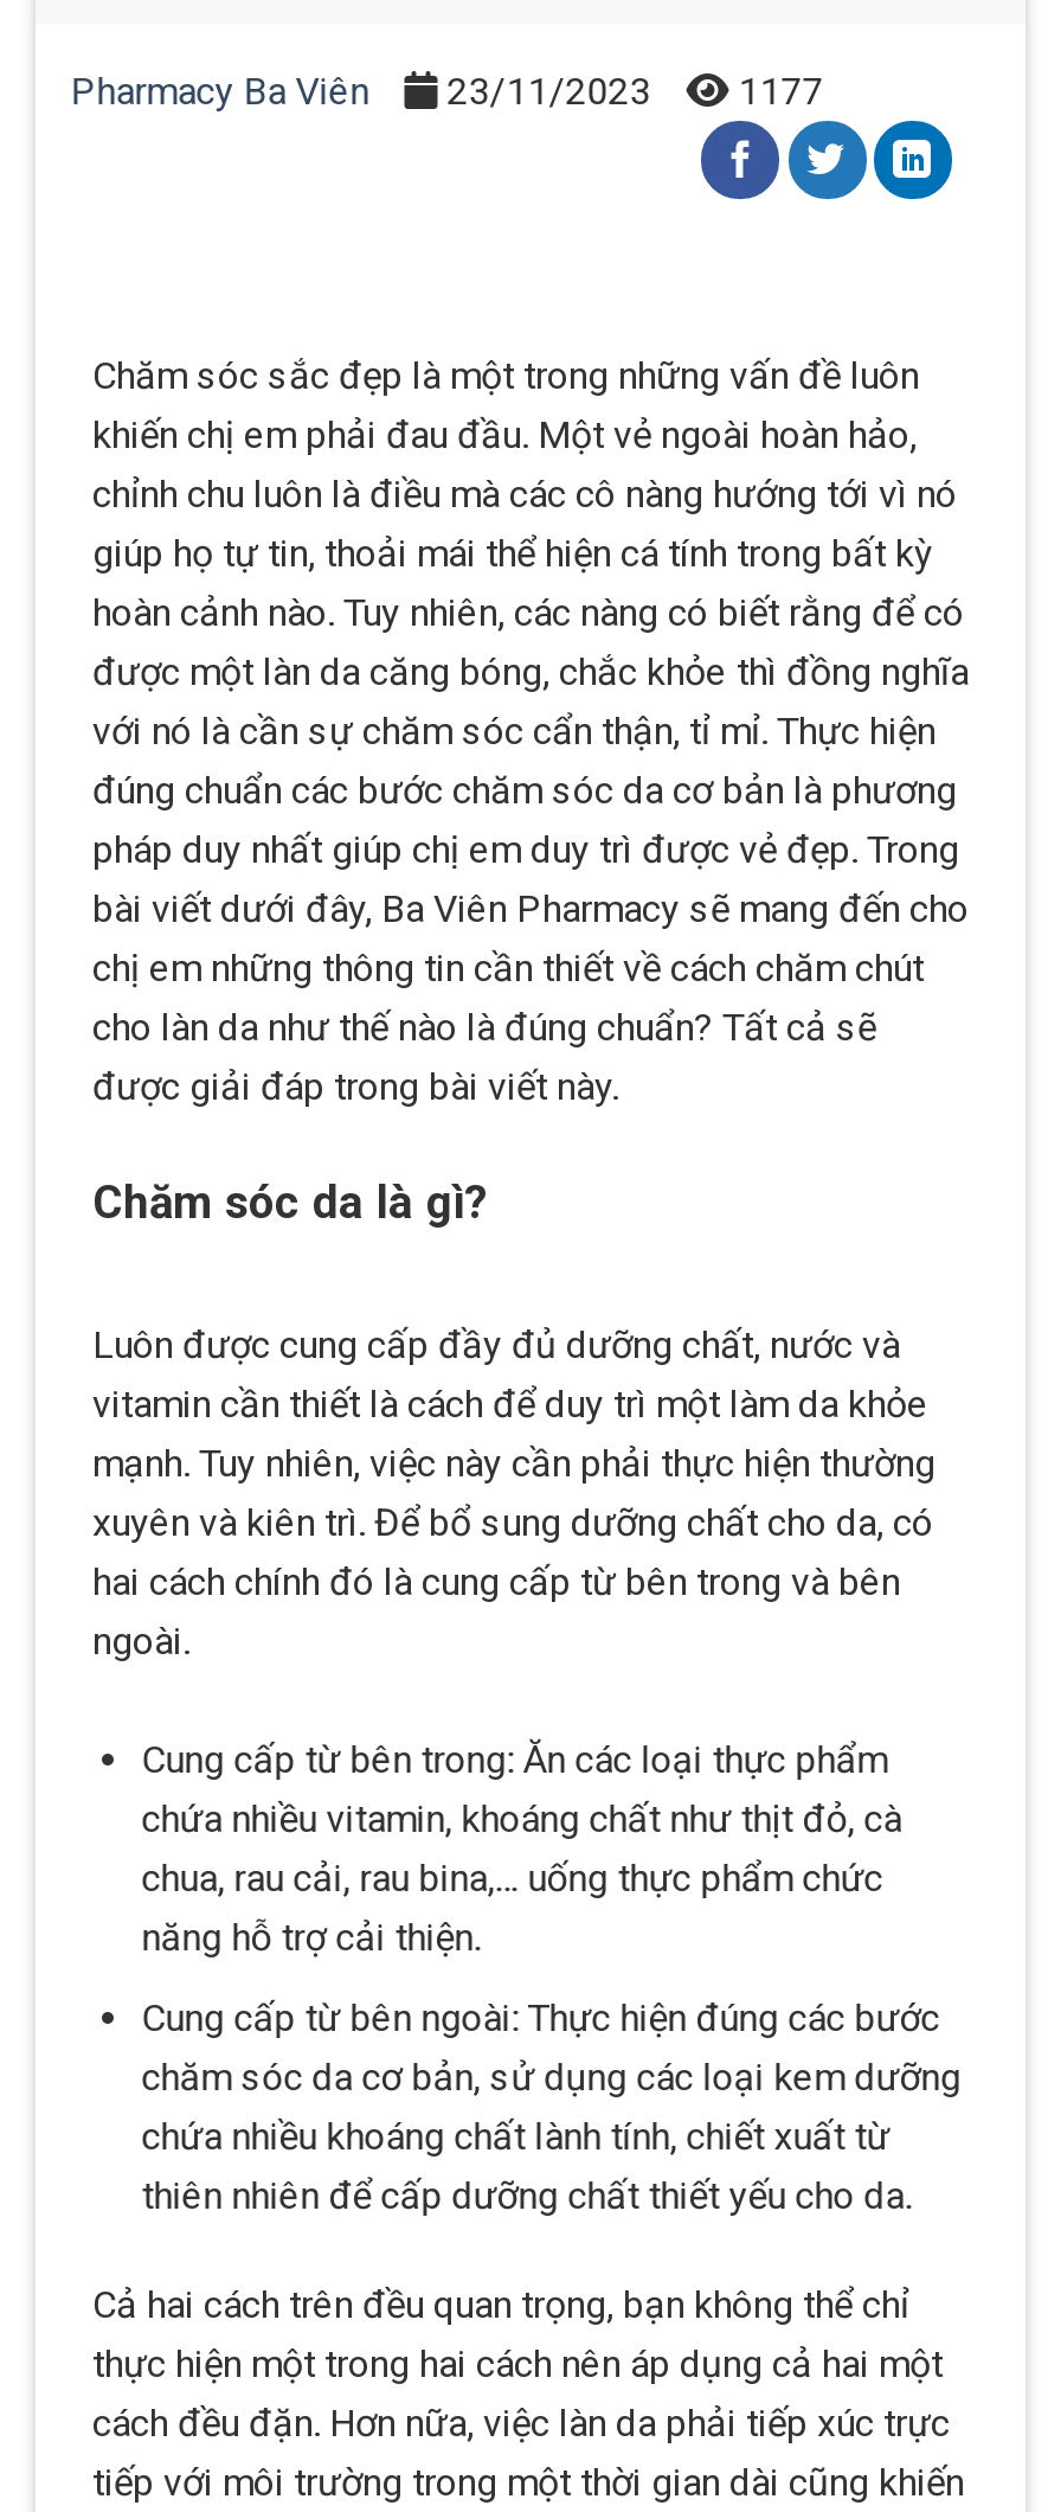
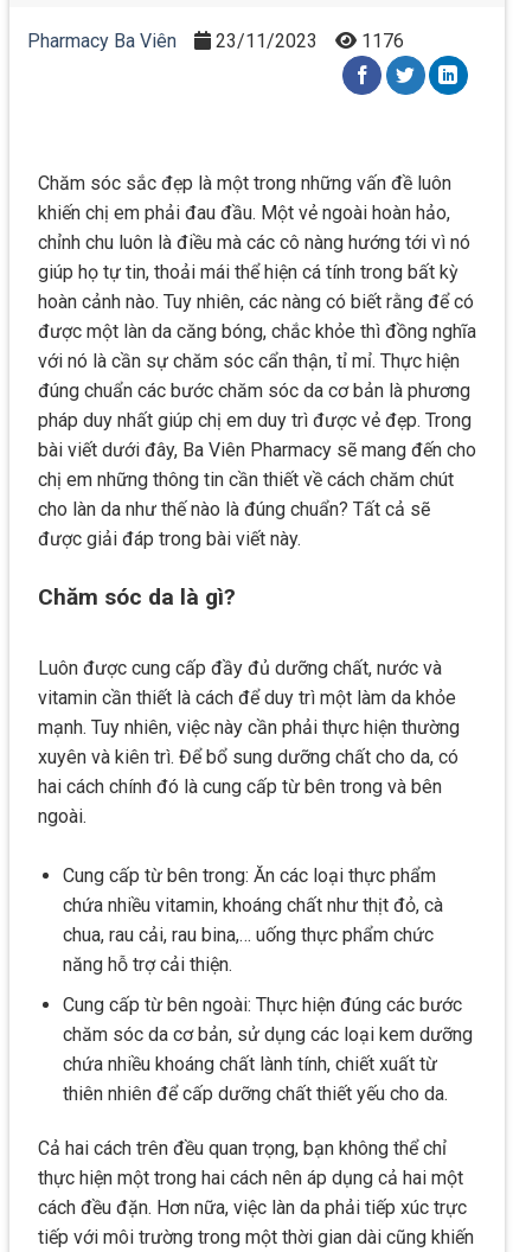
[71,68,824,113] Pharmacy Ba Viên 23/11/2023 1177 -> [27,29,404,52] Pharmacy Ba Viên 23/11/2023 1176

